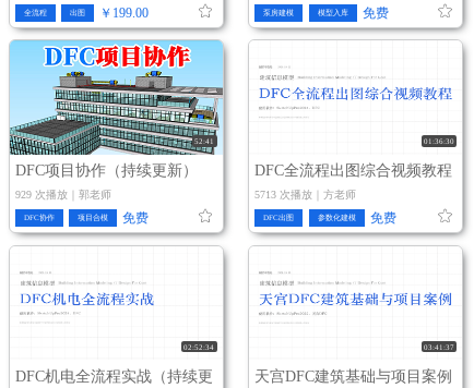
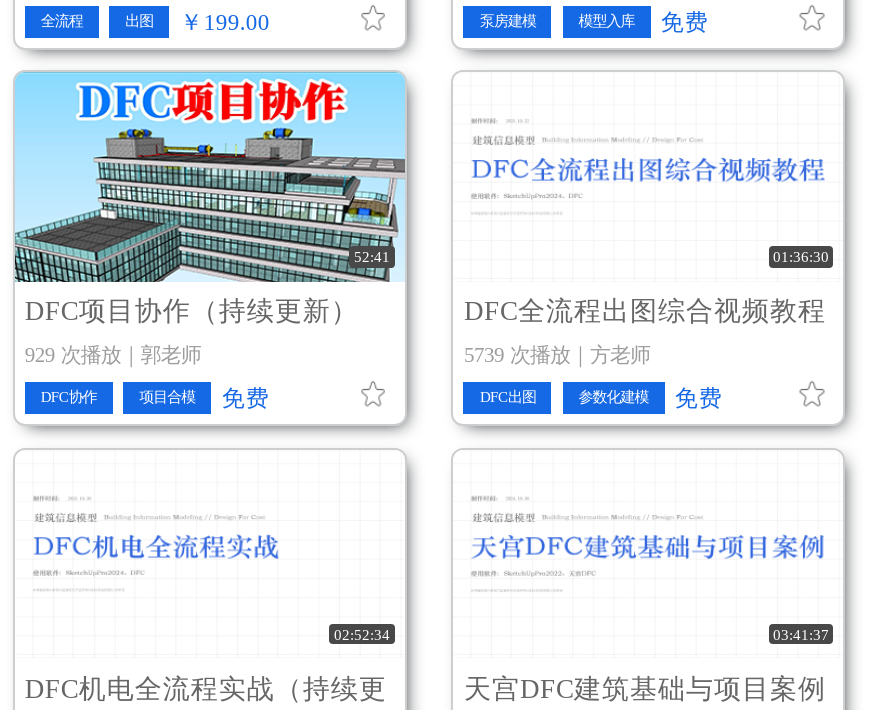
[255,189,357,201] 5713 次播放｜方老师 -> [464,345,650,367] 5739 次播放｜方老师

